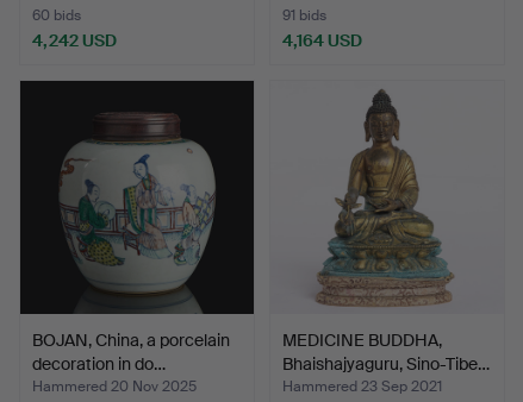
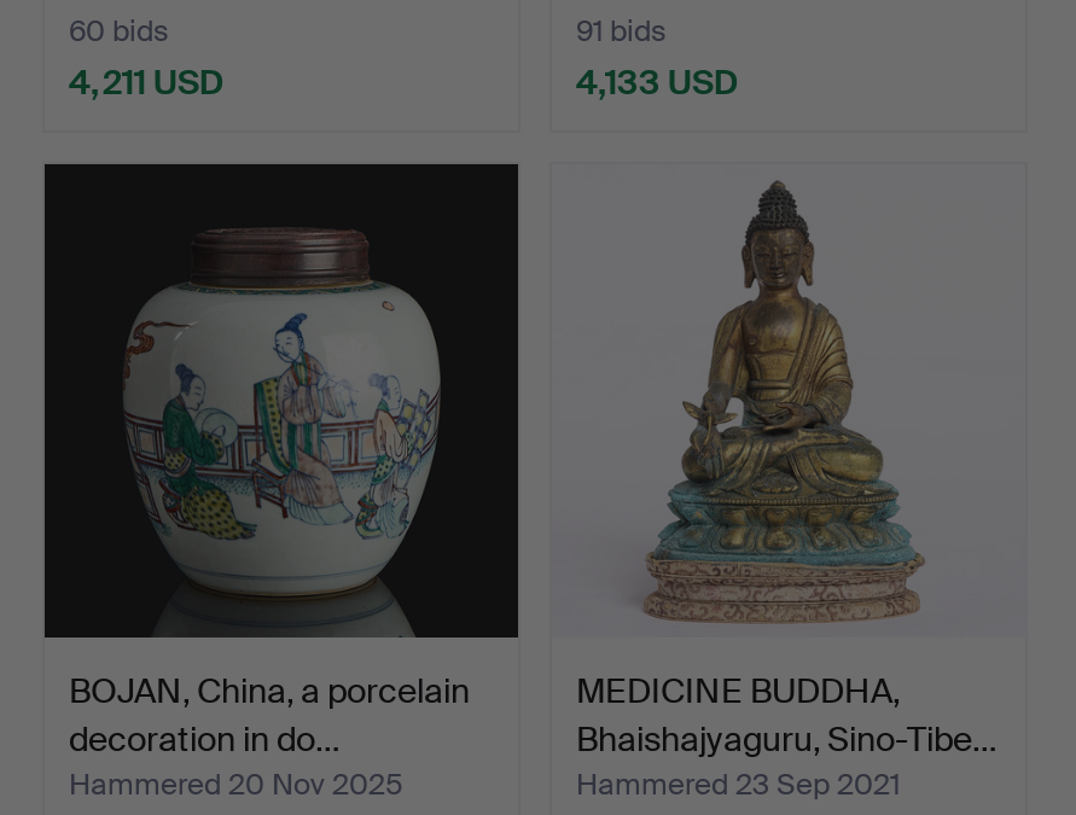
[32,30,117,51] 4,242 USD -> [69,60,223,104] 4,211 USD
[282,30,362,51] 4,164 USD -> [576,60,738,104] 4,133 USD

